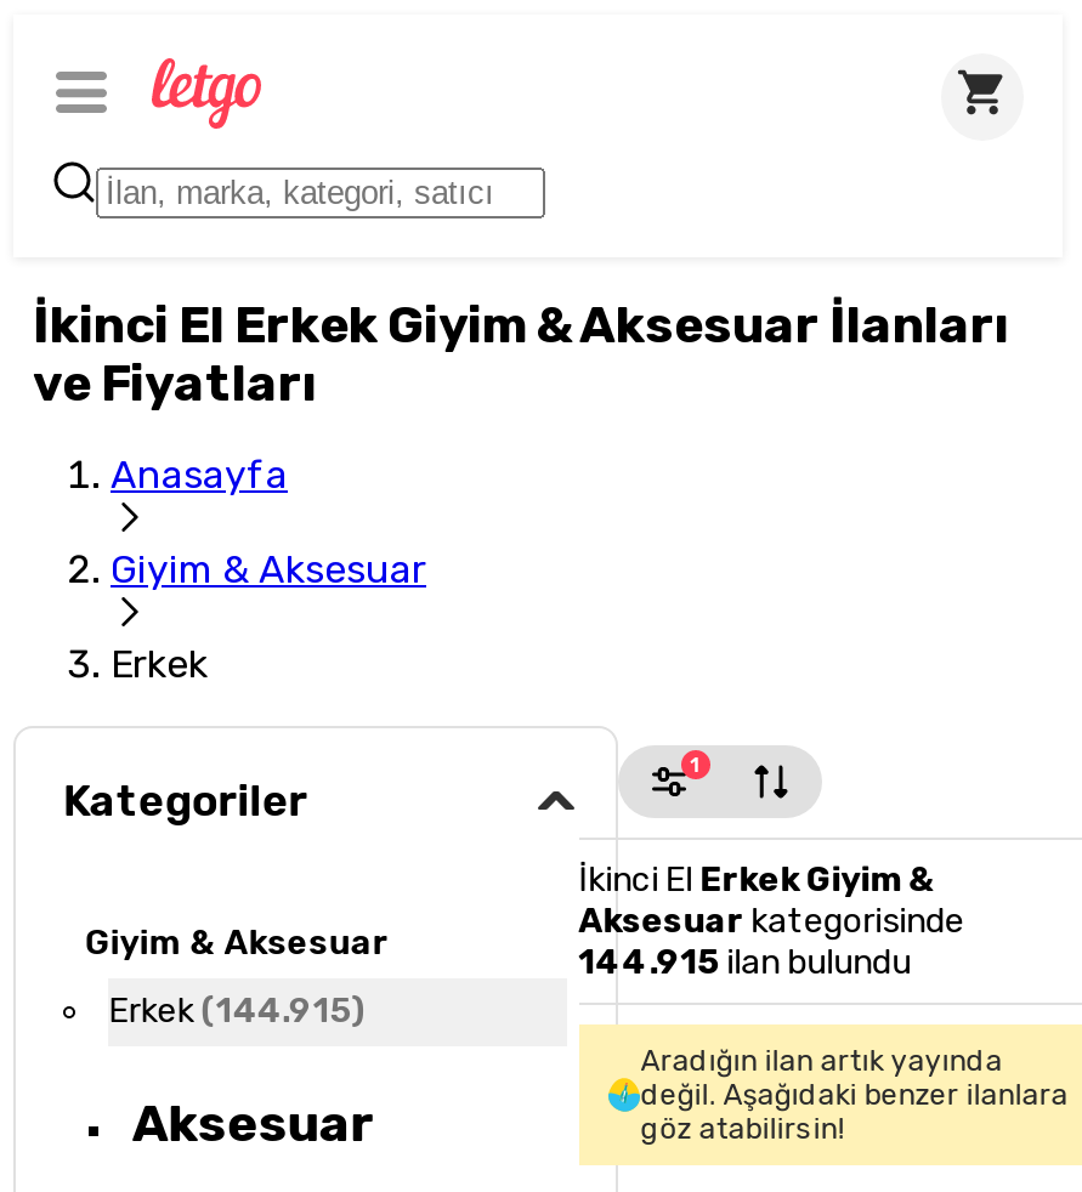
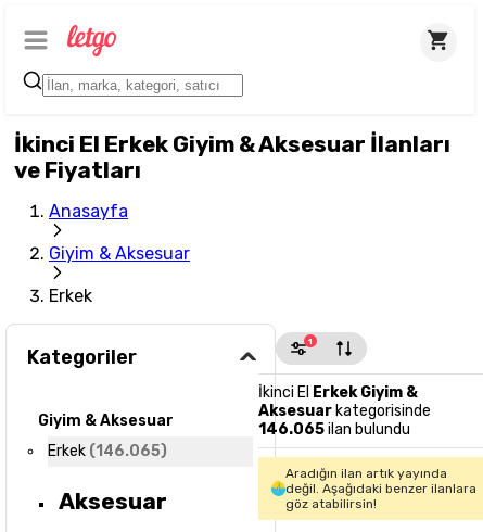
[578,942,911,983] 144.915 ilan bulundu -> [258,420,410,439] 146.065 ilan bulundu
[109,991,366,1032] Erkek (144.915) -> [48,442,167,461] Erkek (146.065)

